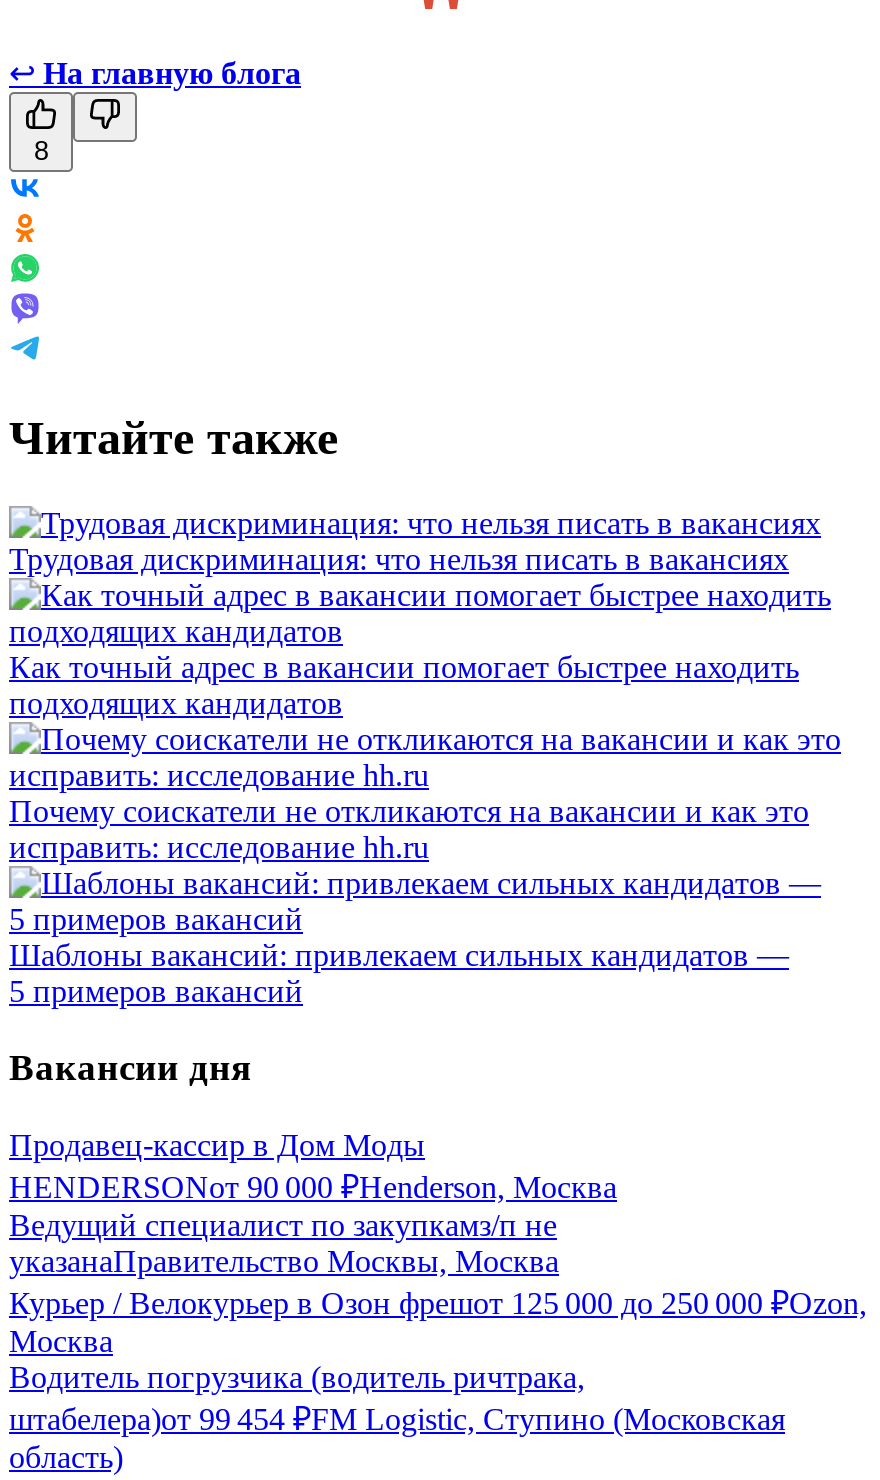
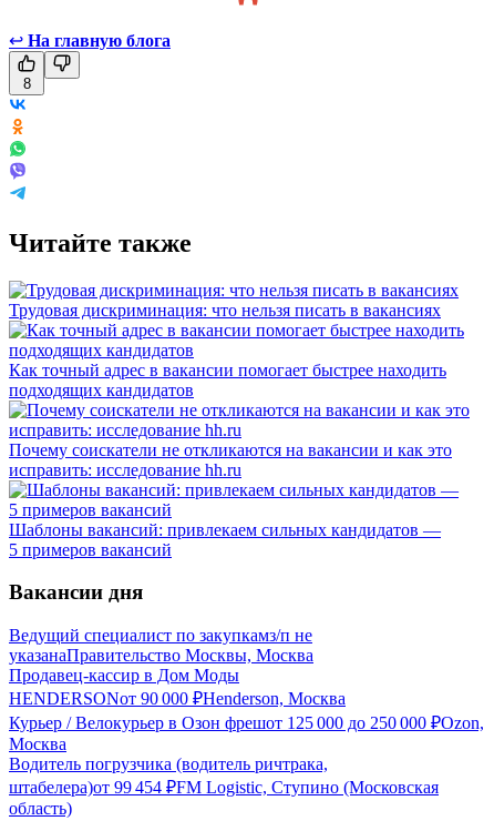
moved [9,1128,617,1204] -> [9,666,346,708]: Продавец-кассир в Дом Моды | HENDERSONот 90 000 ₽Henderson, Москва
moved [9,1208,559,1278] -> [9,626,313,665]: Ведущий специалист по закупкамз/п не | указанаПравительство Москвы, Москва

